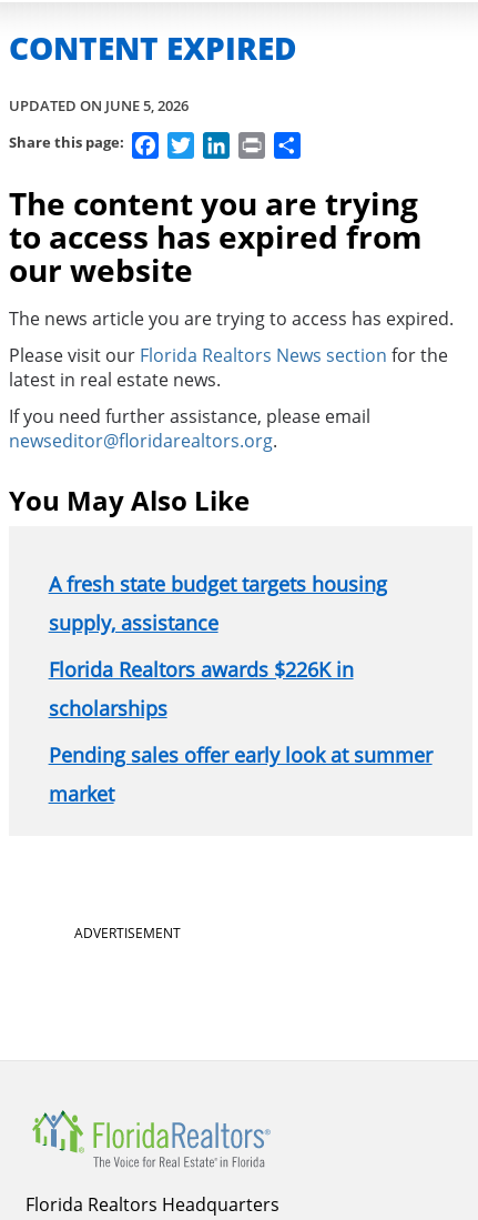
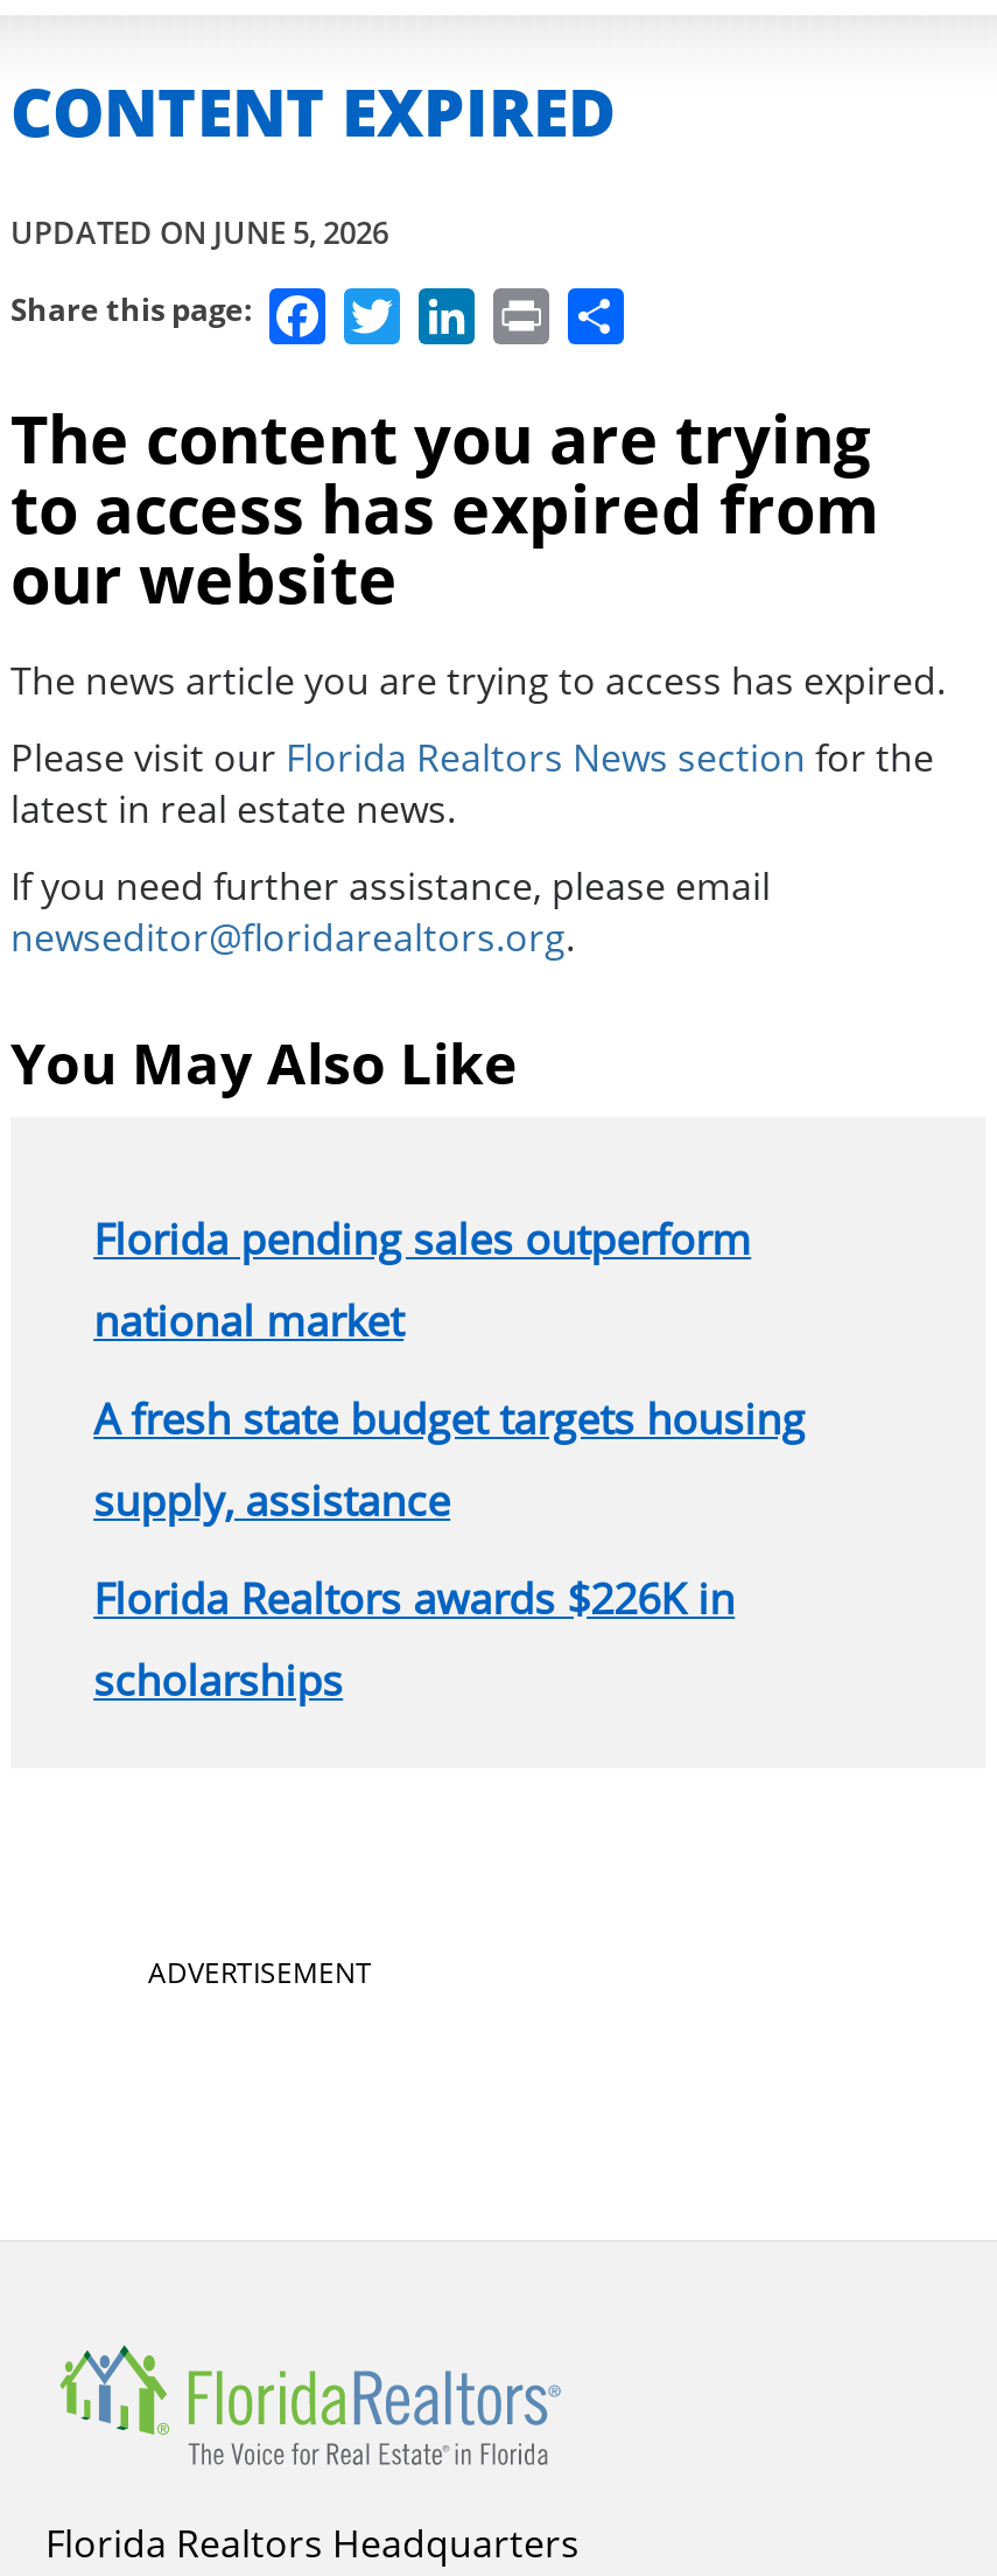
none -> [94,1210,751,1347] Florida pending sales outperform | national market
moved [48,570,387,721] -> [94,1390,805,1708]: A fresh state budget targets housing | supply, assistance | Florida Realtors awards $226K in | scholarships
[48,742,432,807] Pending sales offer early look at summer | market -> none

